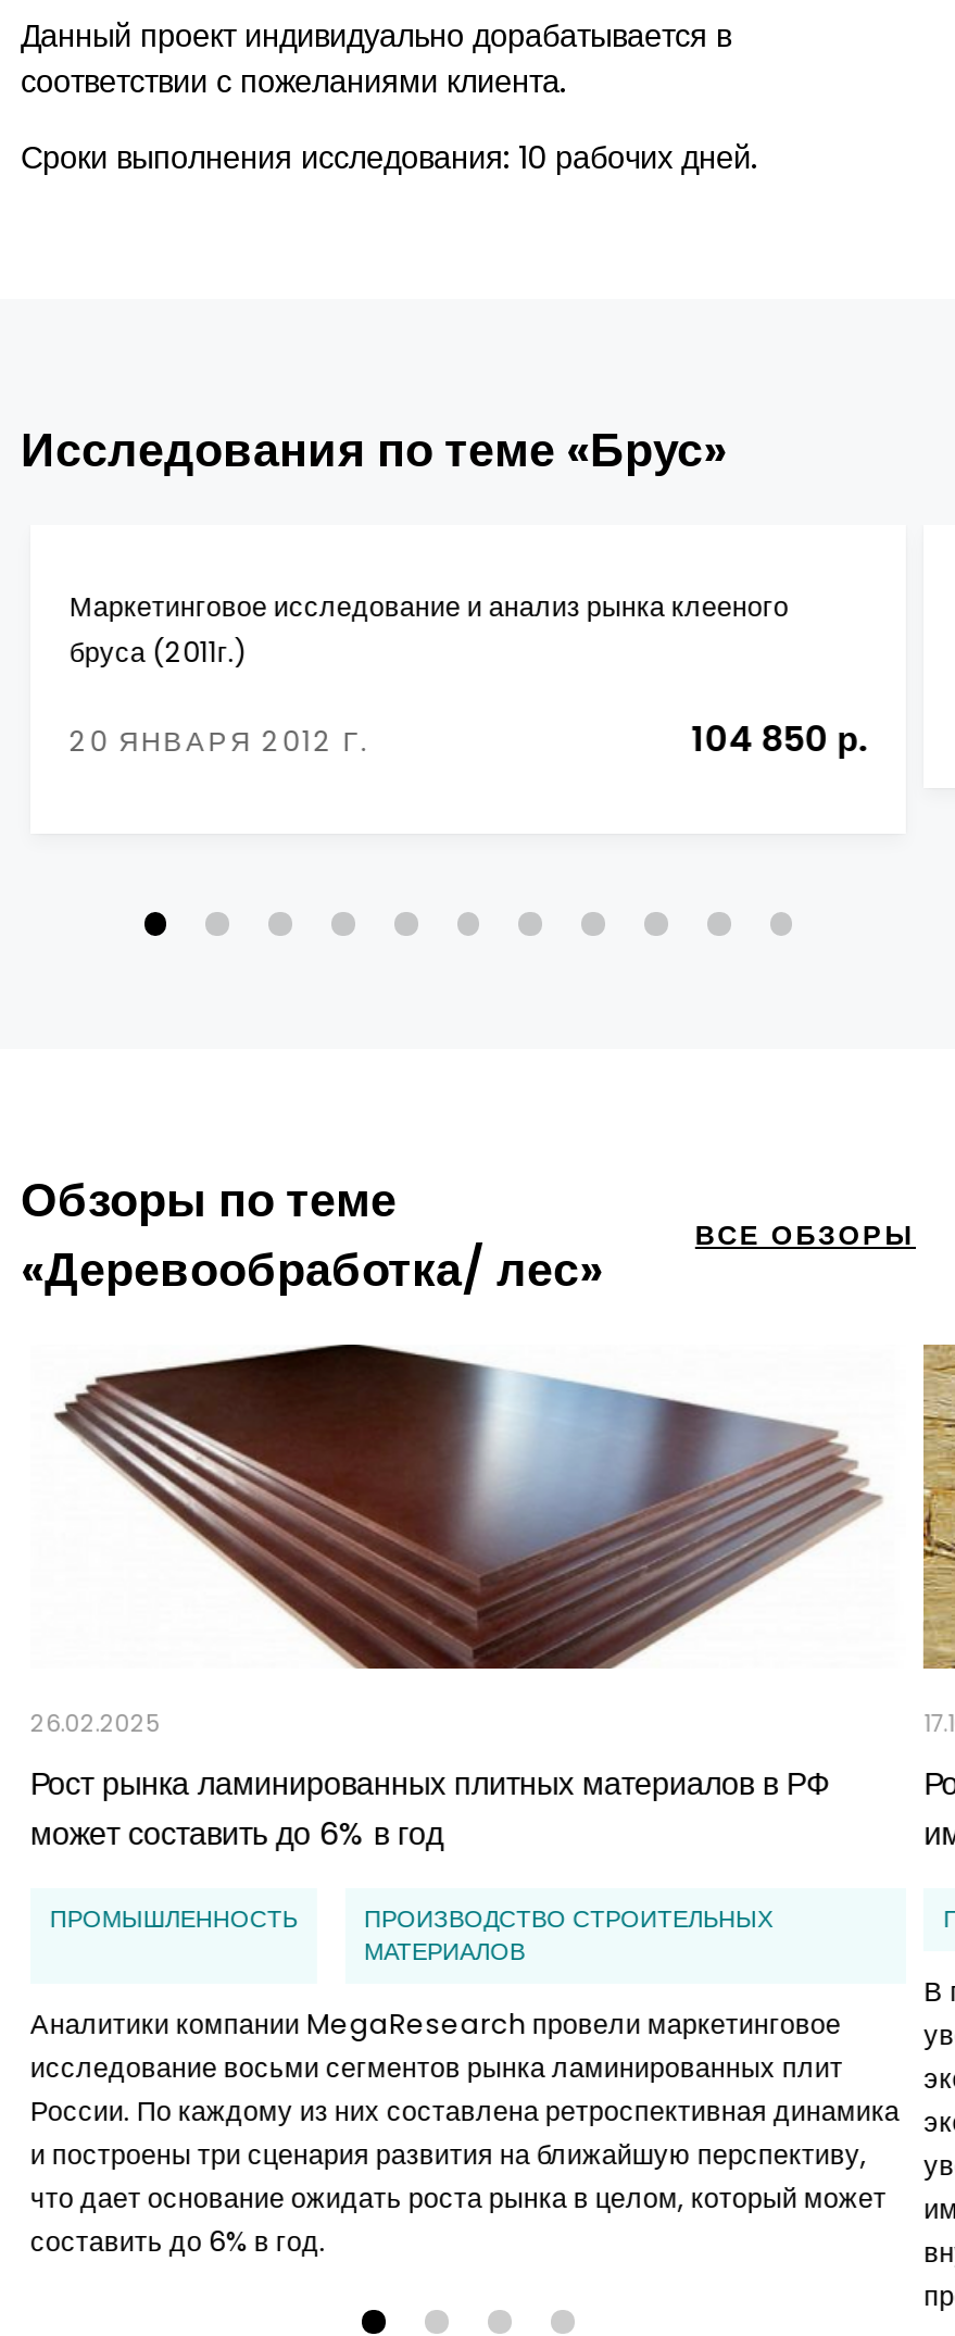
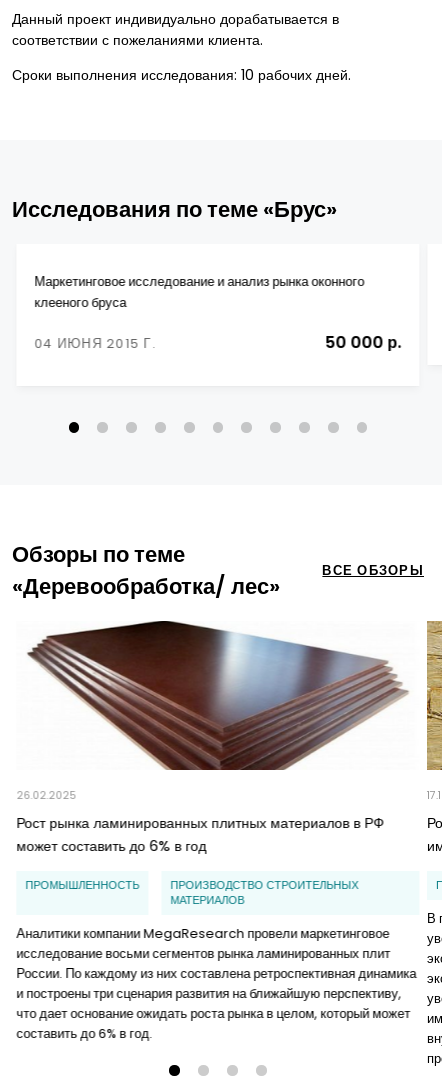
[69,588,789,670] Маркетинговое исследование и анализ рынка клееного | бруса (2011г.) -> [34,273,364,311] Маркетинговое исследование и анализ рынка оконного | клееного бруса
[69,715,867,765] 20 ЯНВАРЯ 2012 Г. | 104 850 р. -> [34,331,402,354] 04 ИЮНЯ 2015 Г. | 50 000 р.

